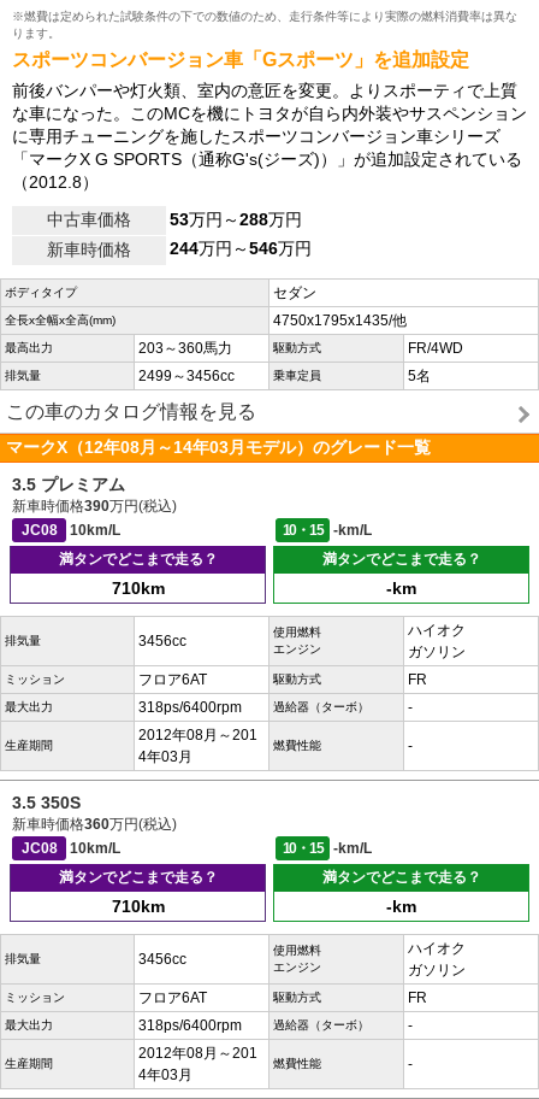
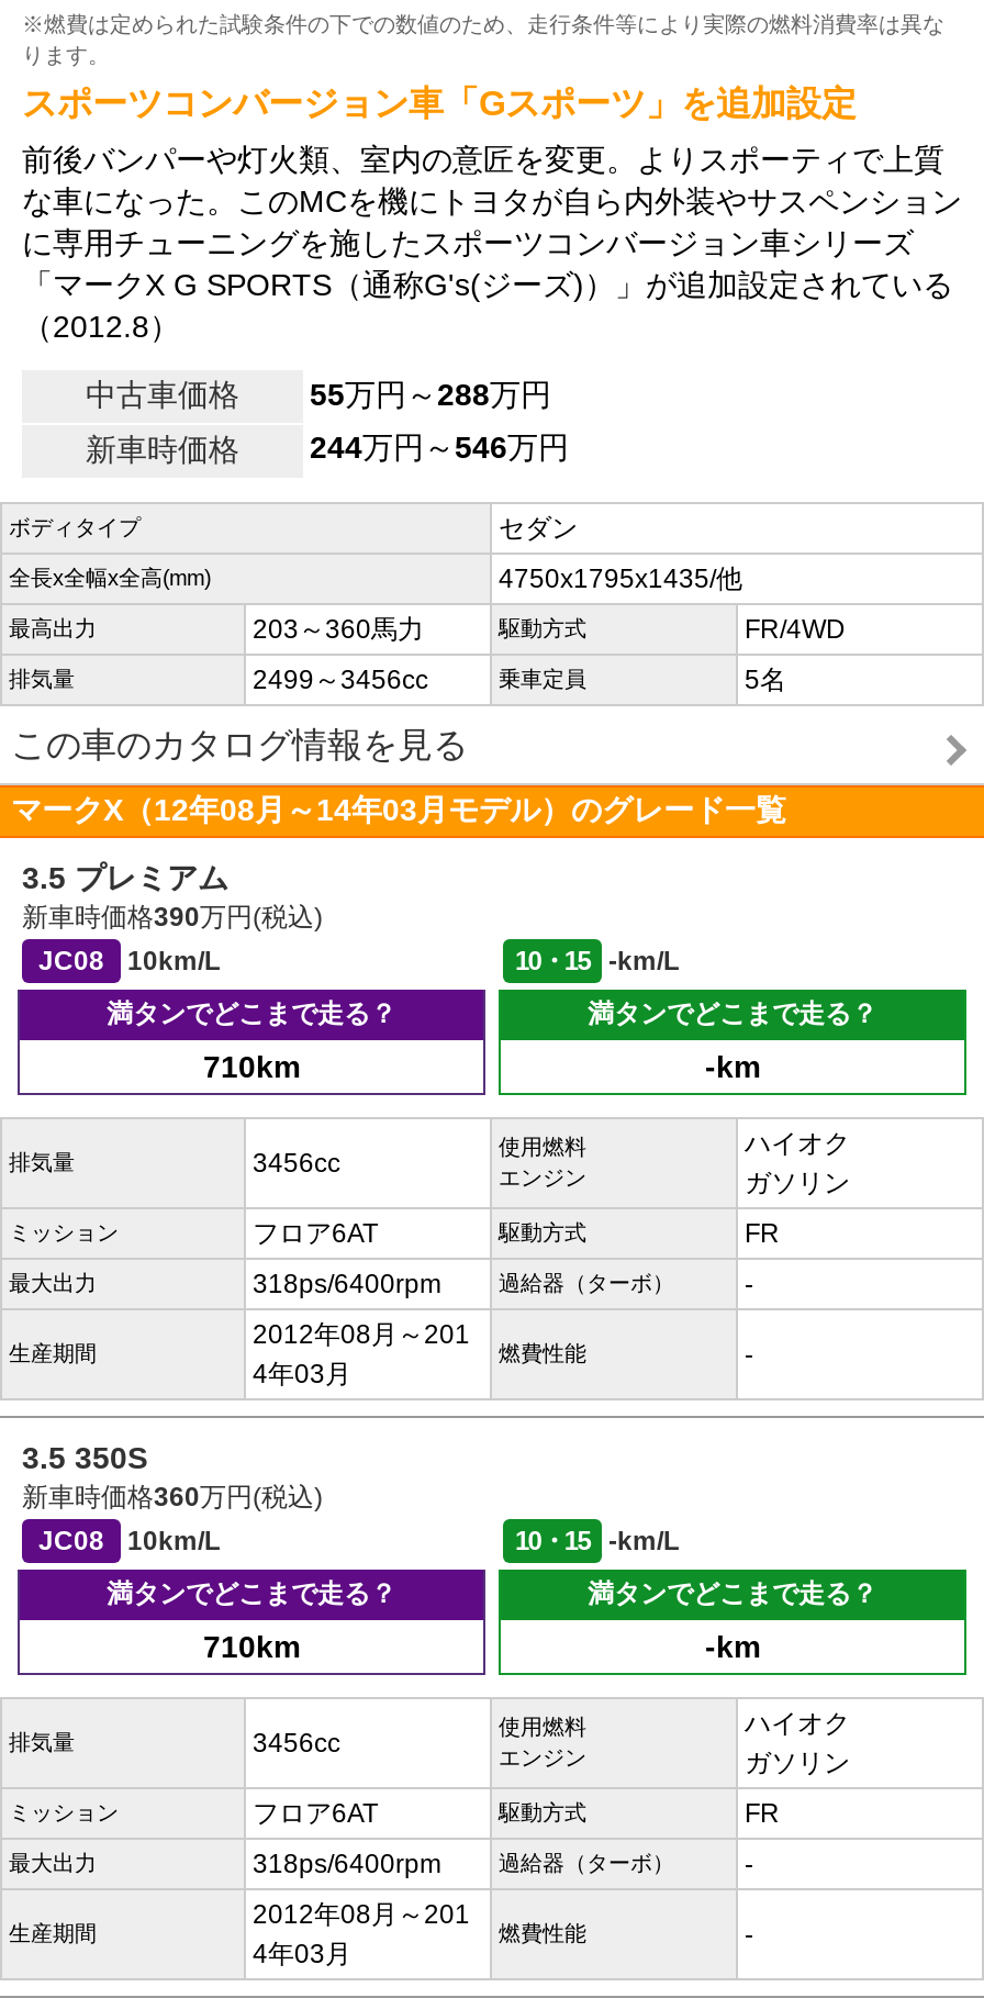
[47,210,302,229] 中古車価格 53万円～288万円 -> [86,377,551,412] 中古車価格 55万円～288万円

